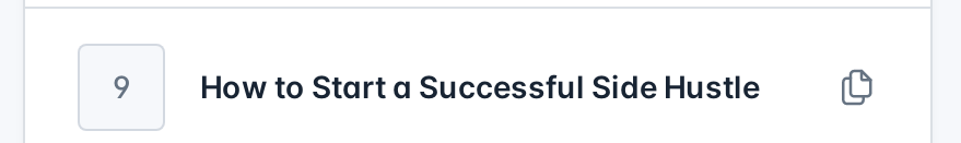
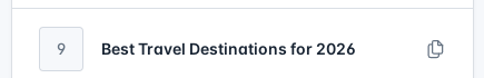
[200,68,760,105] How to Start a Successful Side Hustle -> [101,39,356,58] Best Travel Destinations for 2026

